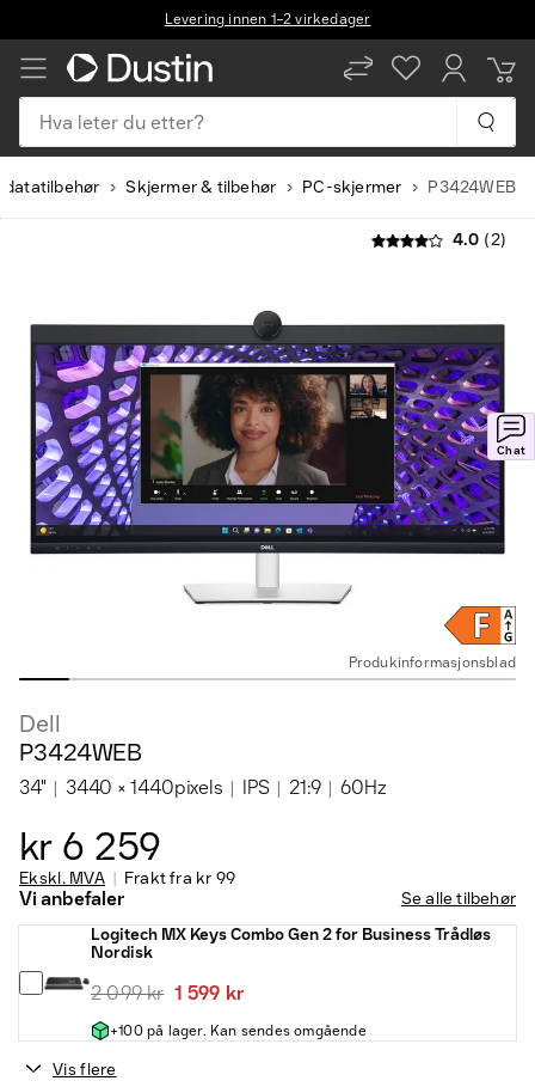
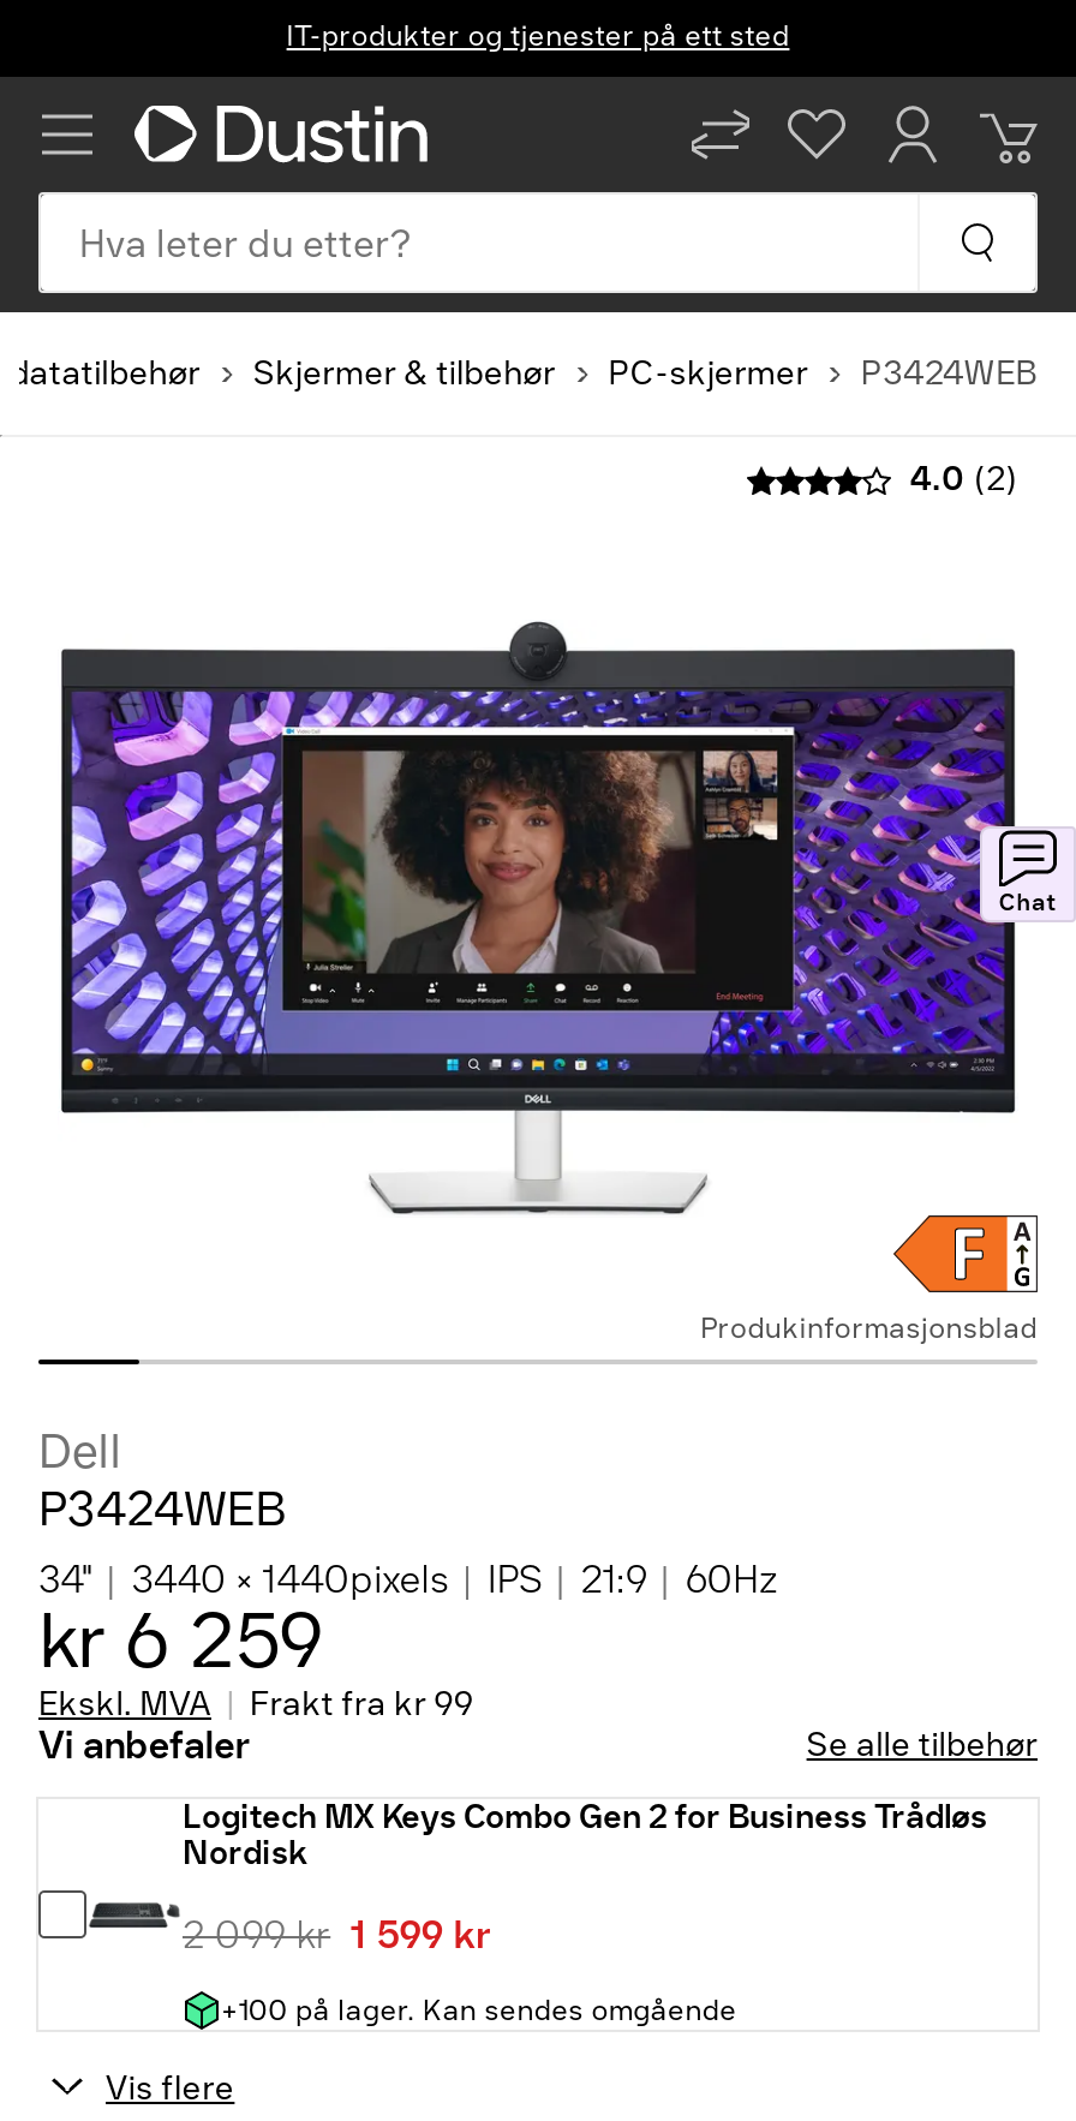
[164,11,371,28] Levering innen 1–2 virkedager -> [287,19,789,53] IT-produkter og tjenester på ett sted

